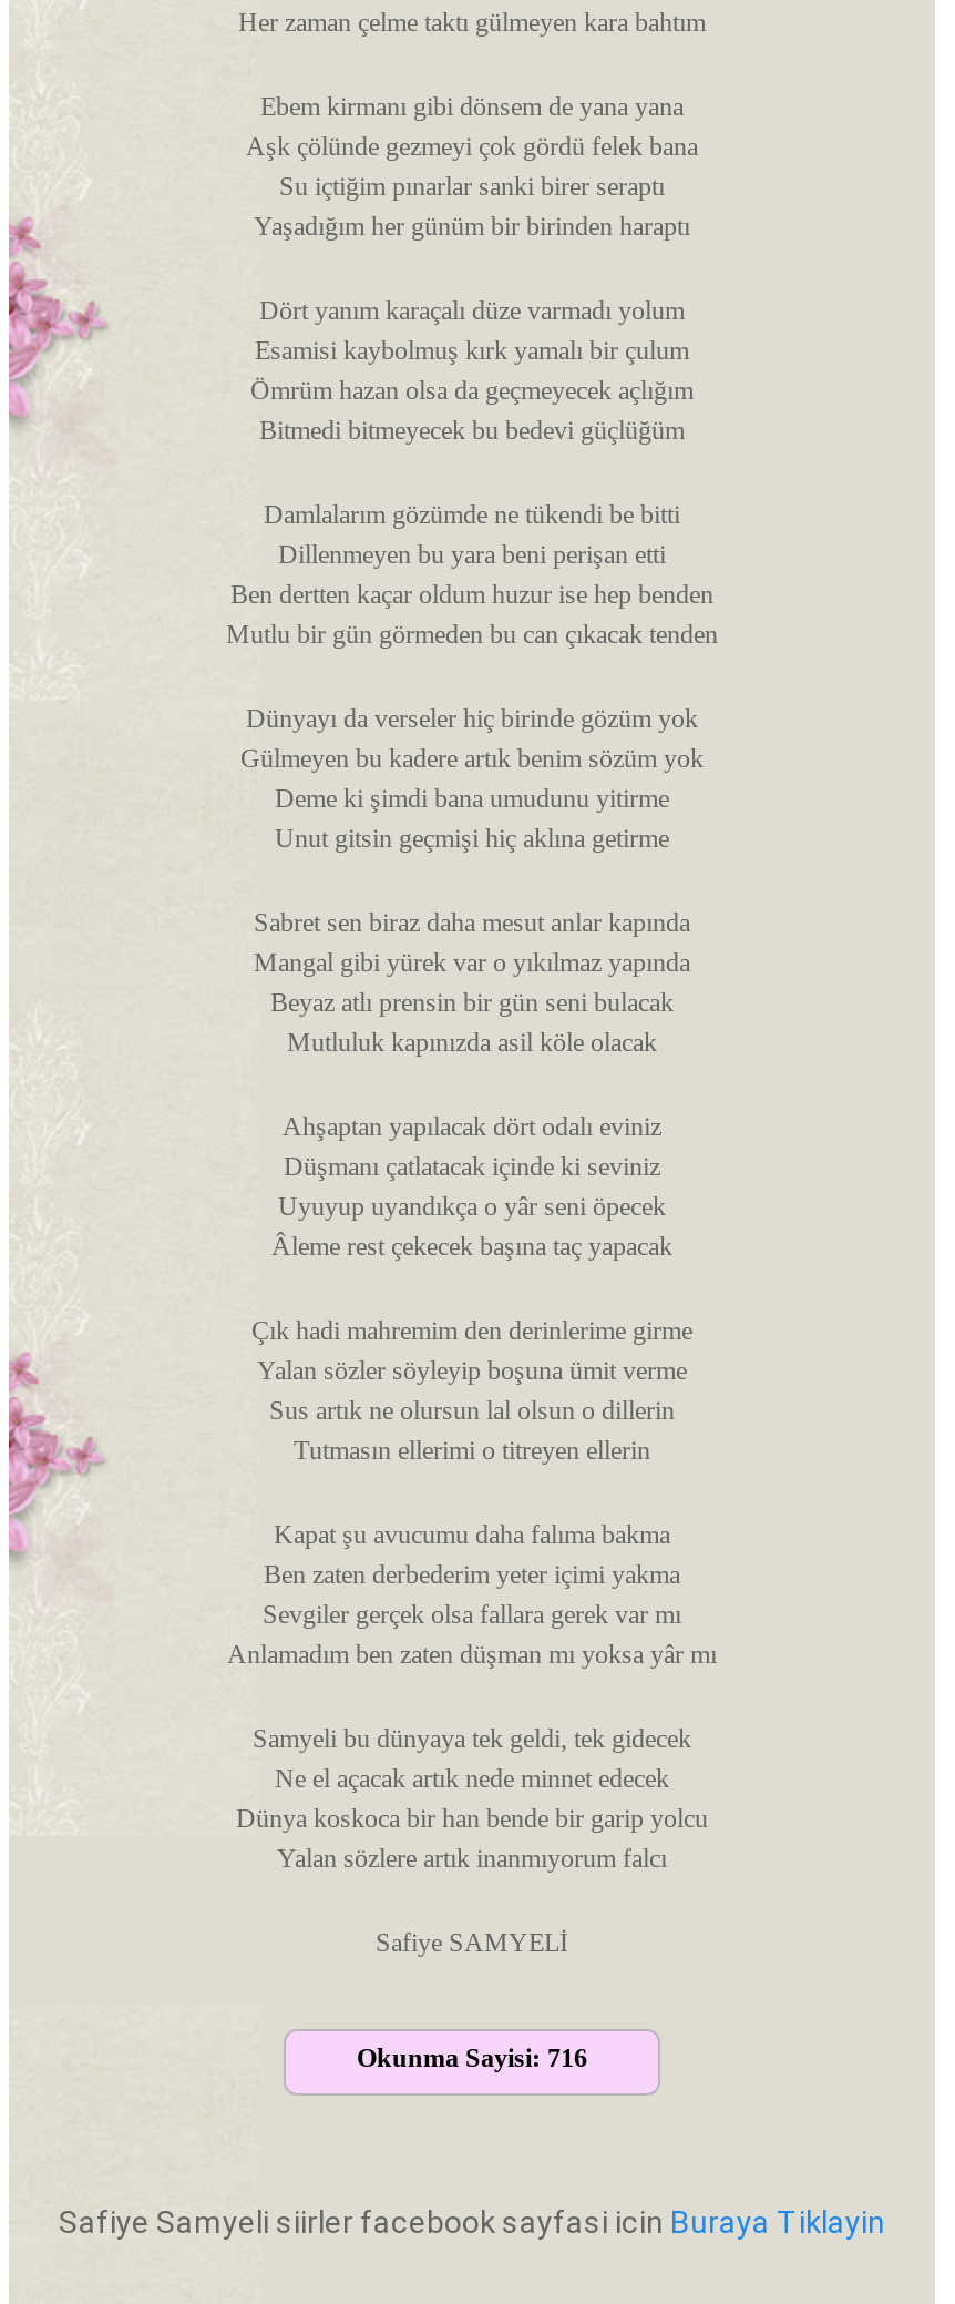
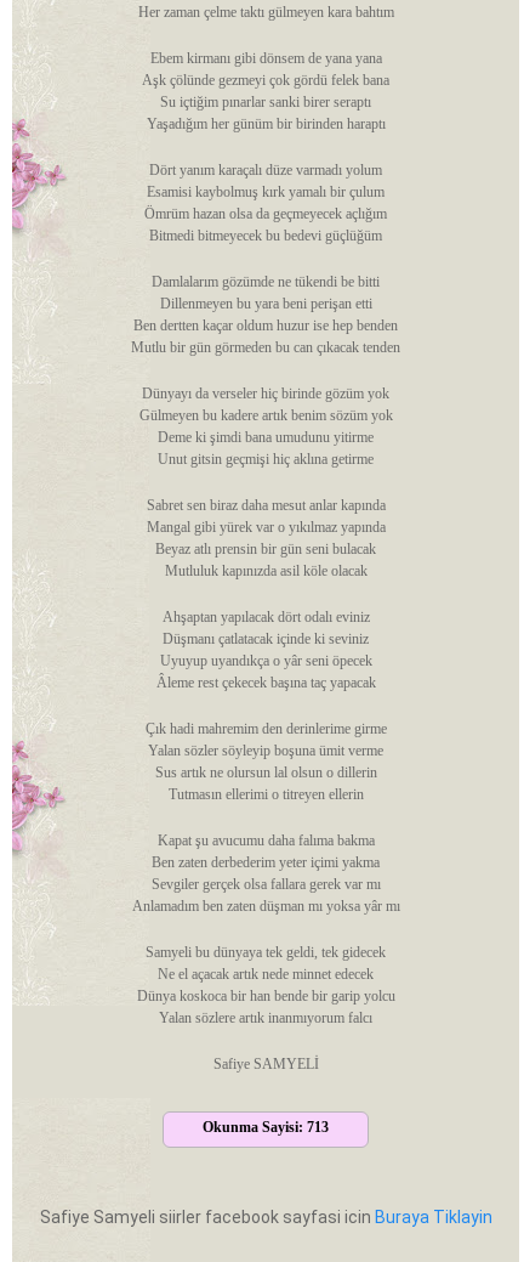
[357,2042,587,2073] Okunma Sayisi: 716 -> [203,1119,329,1136] Okunma Sayisi: 713

